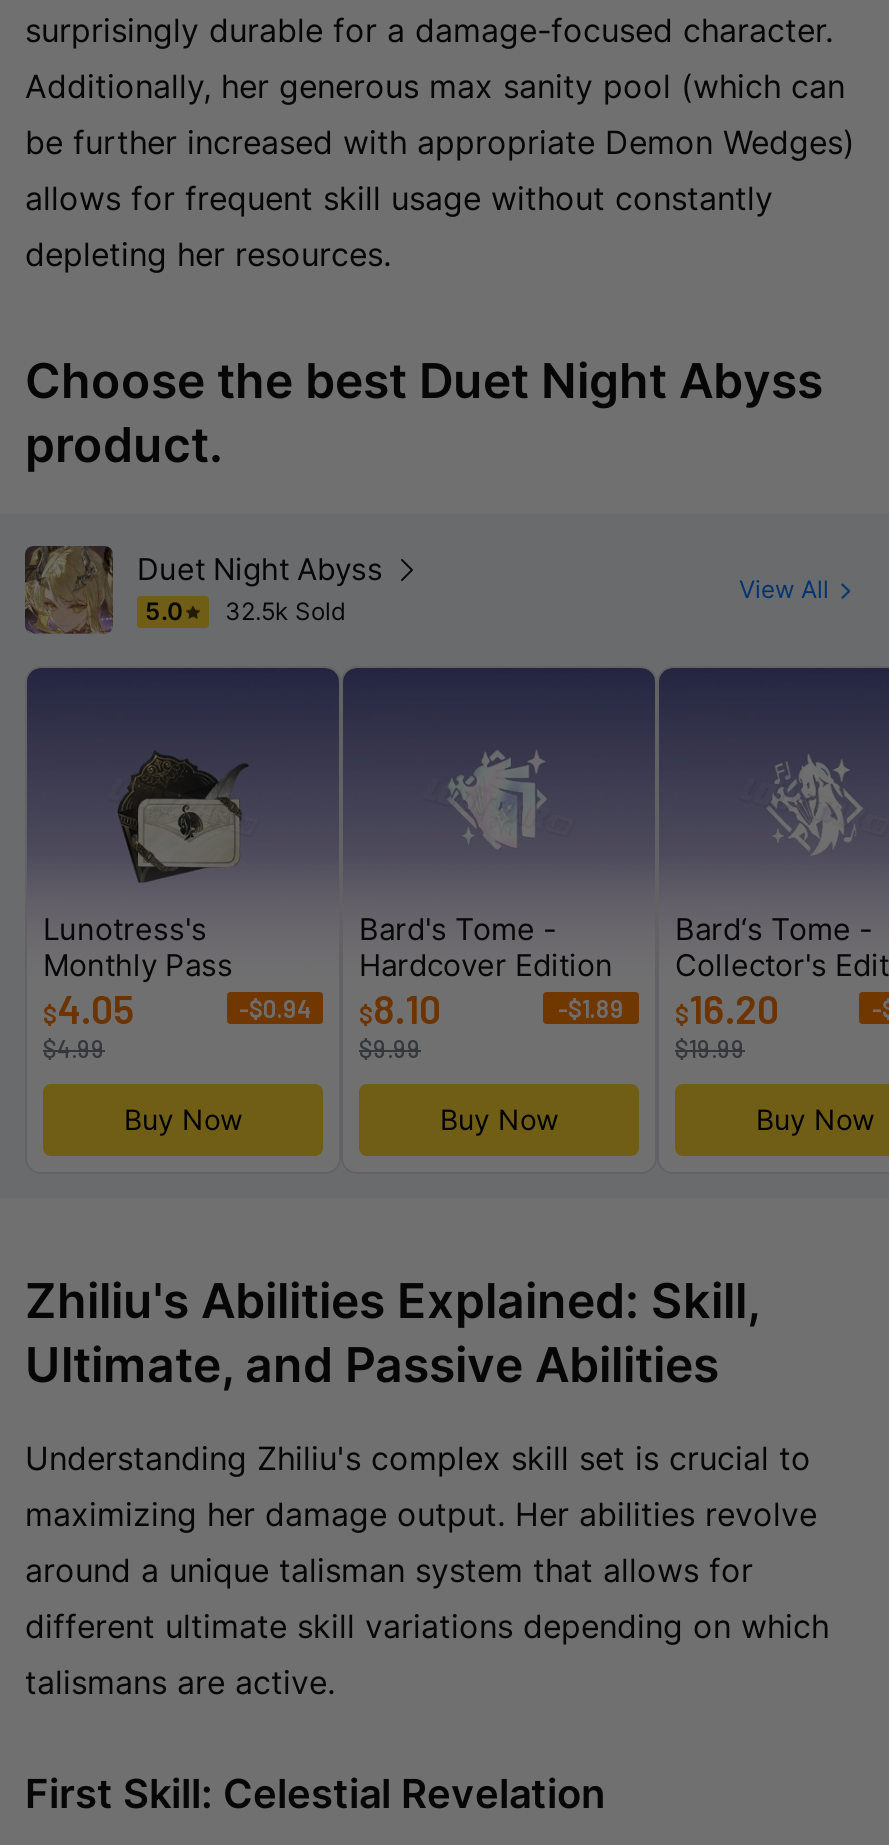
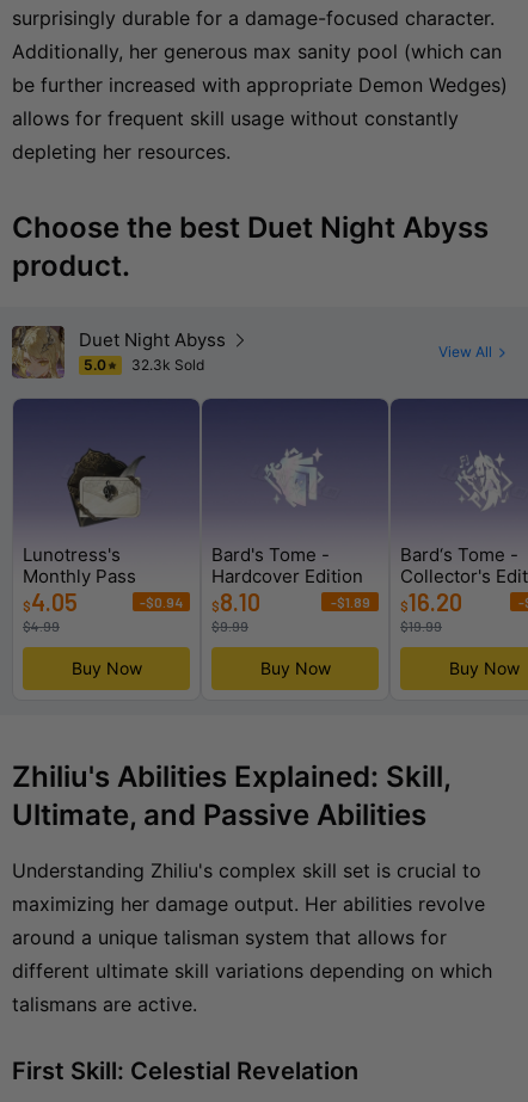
[145,596,345,626] 5.0 32.5k Sold -> [84,356,204,373] 5.0 32.3k Sold

